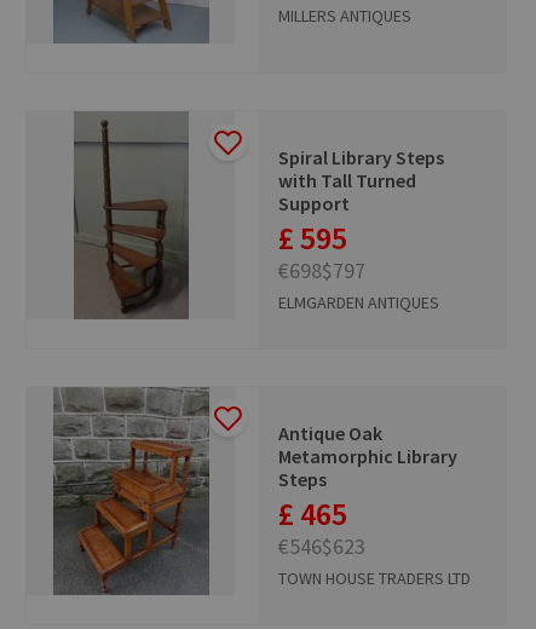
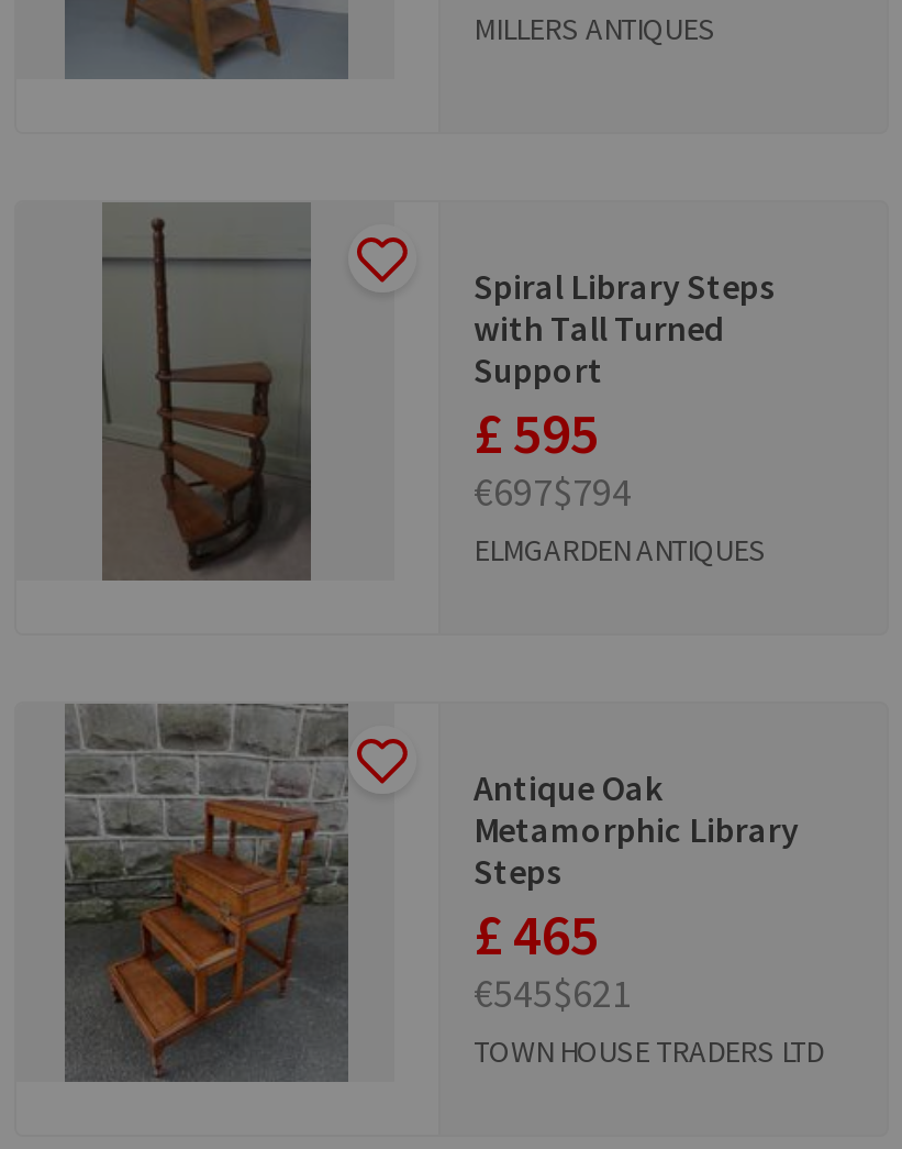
[278,256,365,284] €698$797 -> [474,466,632,517] €697$794
[278,532,365,560] €546$623 -> [474,968,632,1018] €545$621

